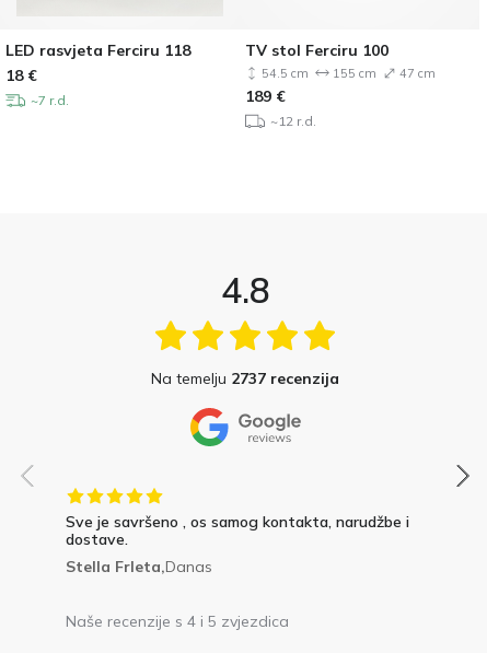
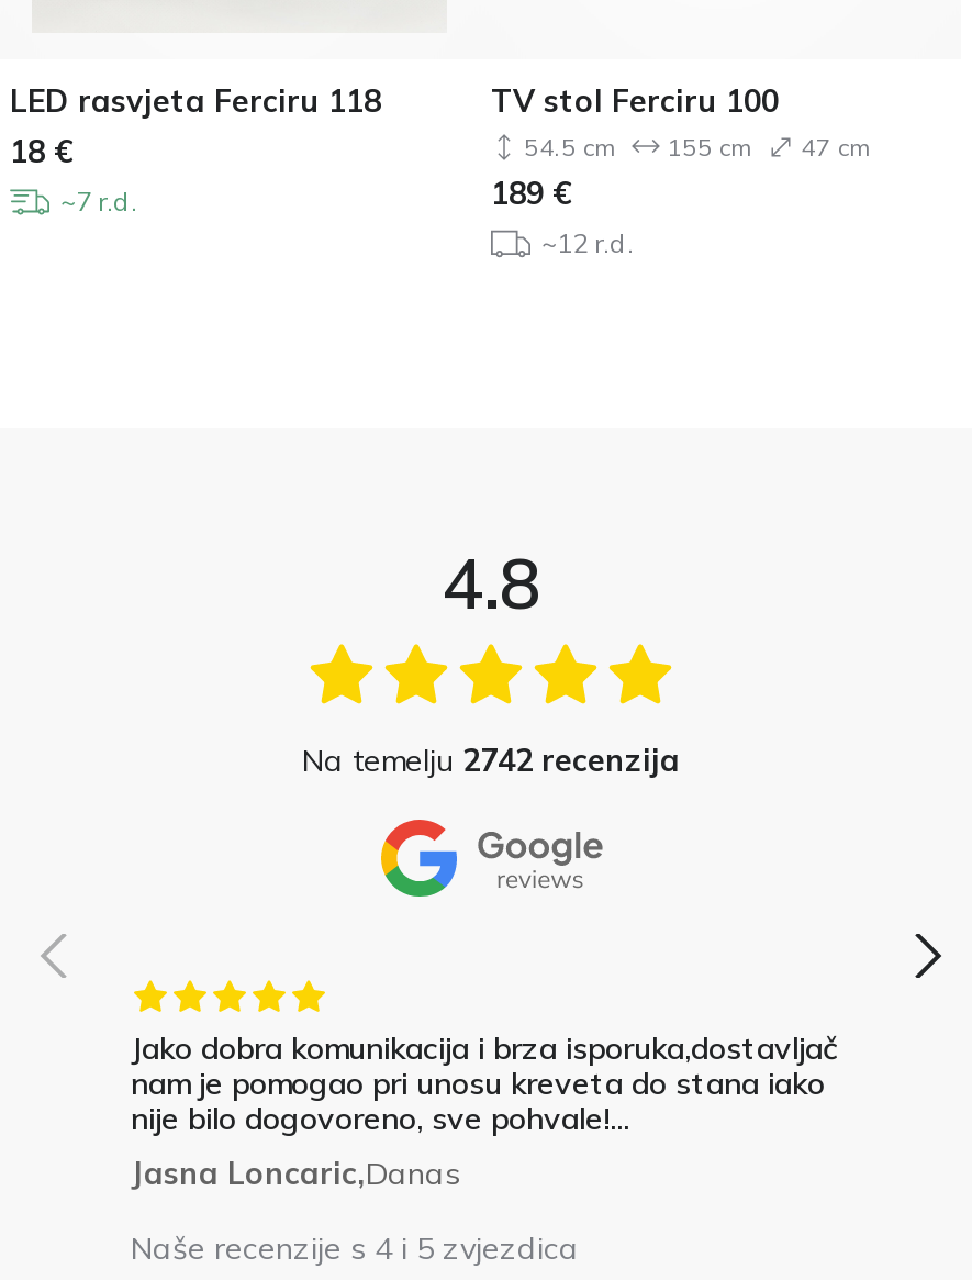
[151,368,339,388] Na temelju 2737 recenzija -> [302,740,680,779] Na temelju 2742 recenzija
[66,512,409,576] Sve je savršeno , os samog kontakta, narudžbe i | dostave. | Stella Frleta, Danas -> [131,1028,838,1193] Jako dobra komunikacija i brza isporuka,dostavljač | nam je pomogao pri unosu kreveta do stana iako | nije bilo dogovoreno, sve pohvale!... | Jasna Loncaric,Danas

